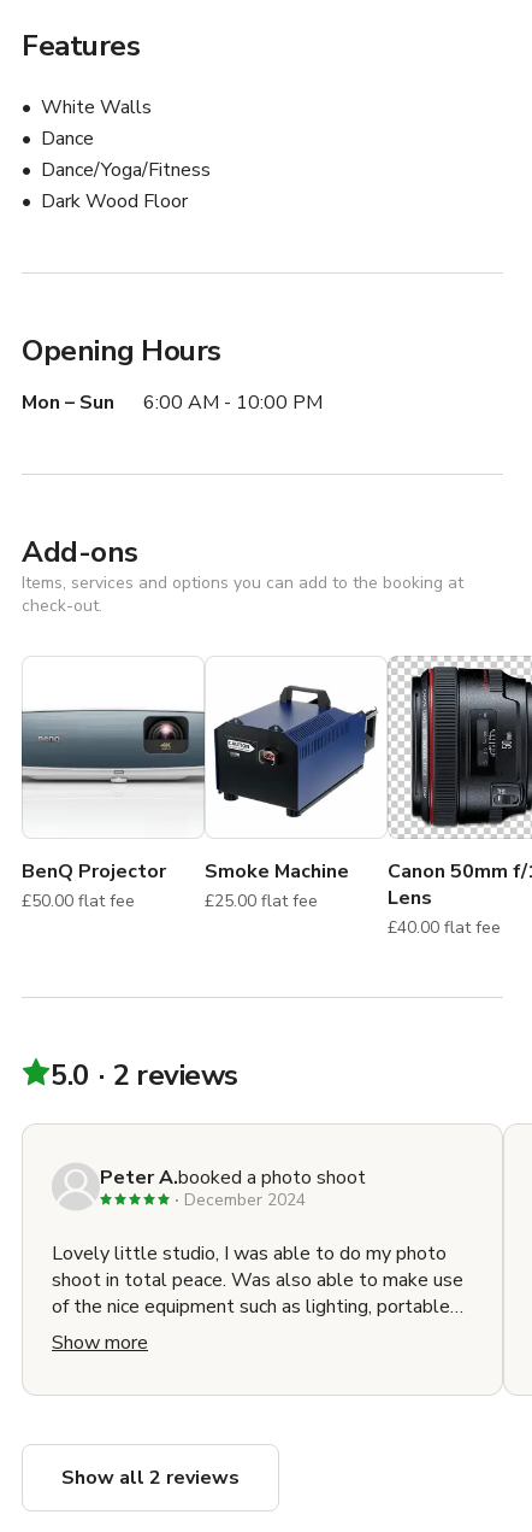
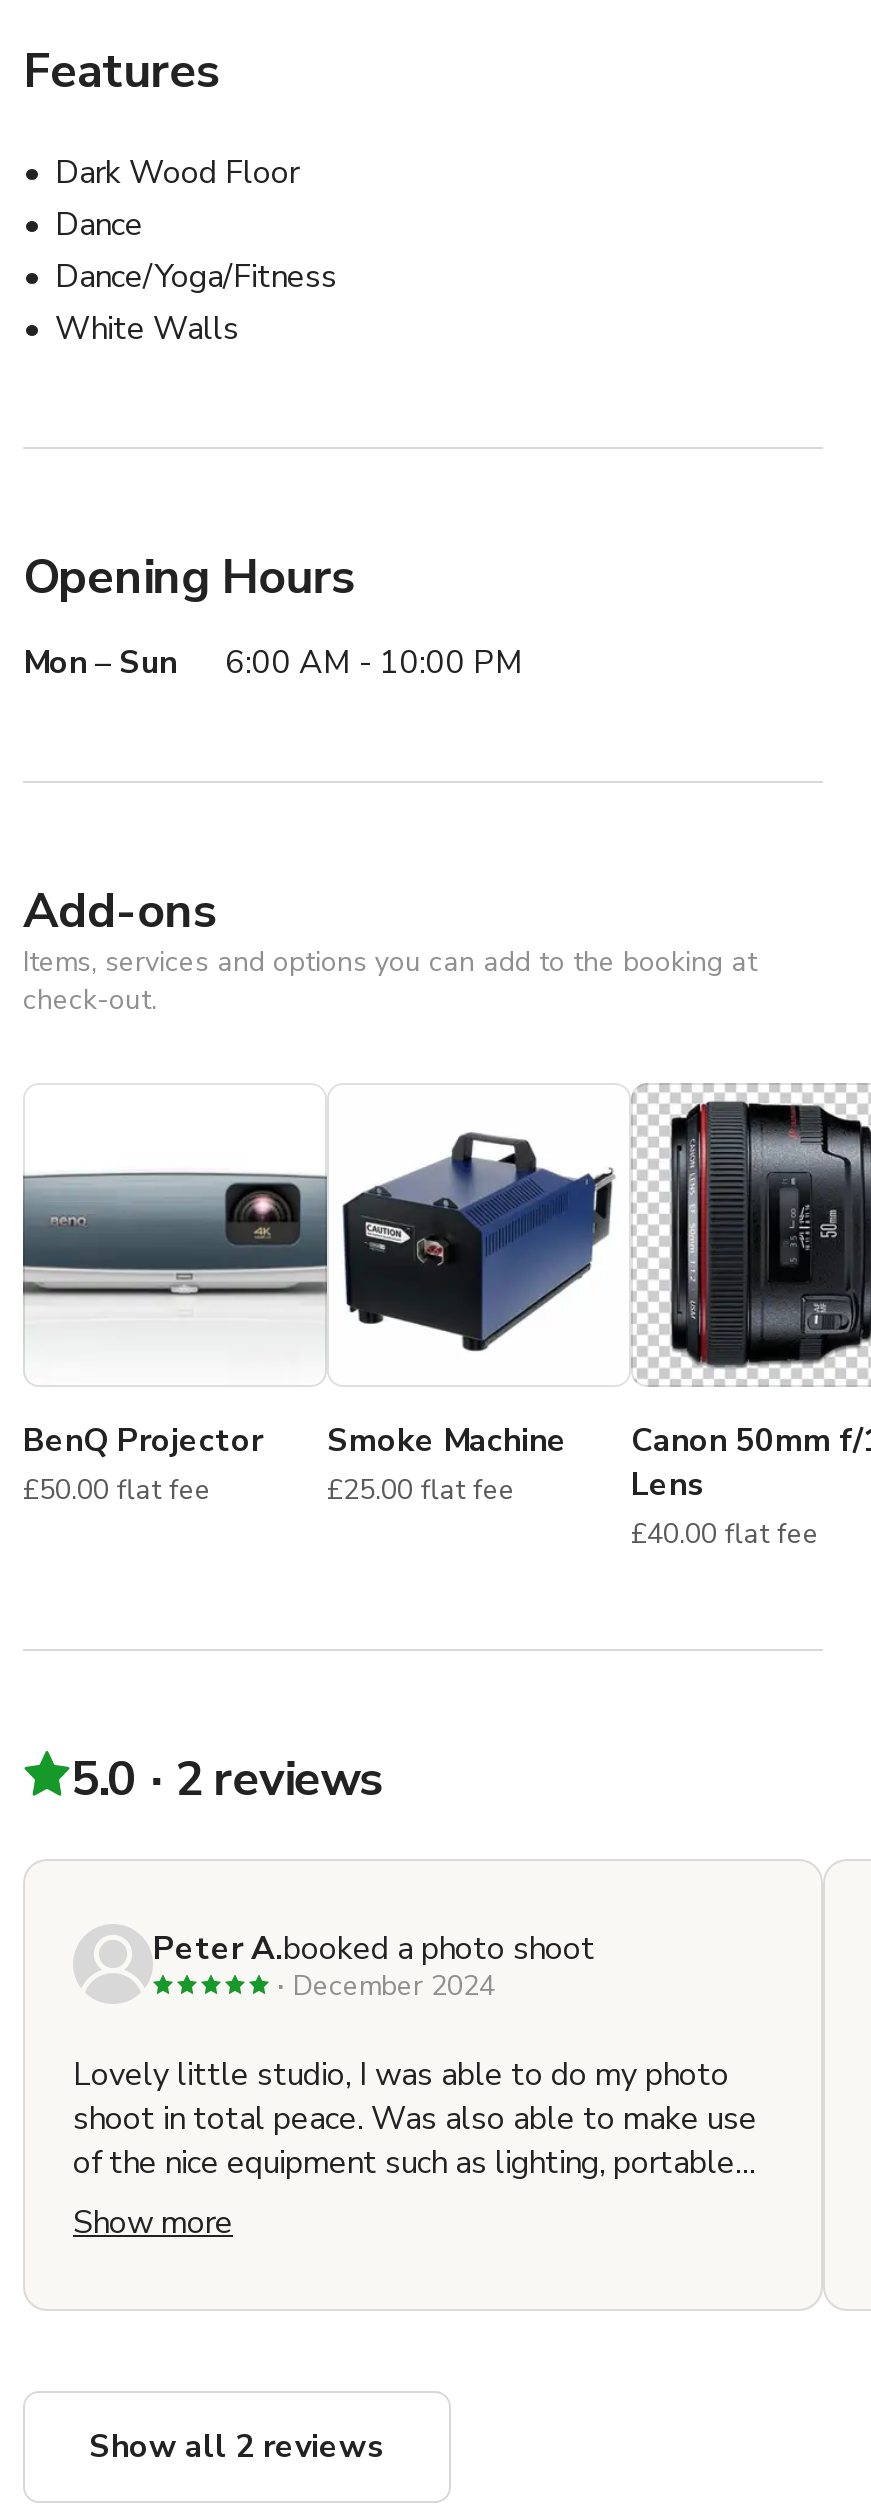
moved [41,94,152,121] -> [55,307,239,351]: White Walls
moved [41,188,188,215] -> [55,151,299,195]: Dark Wood Floor

